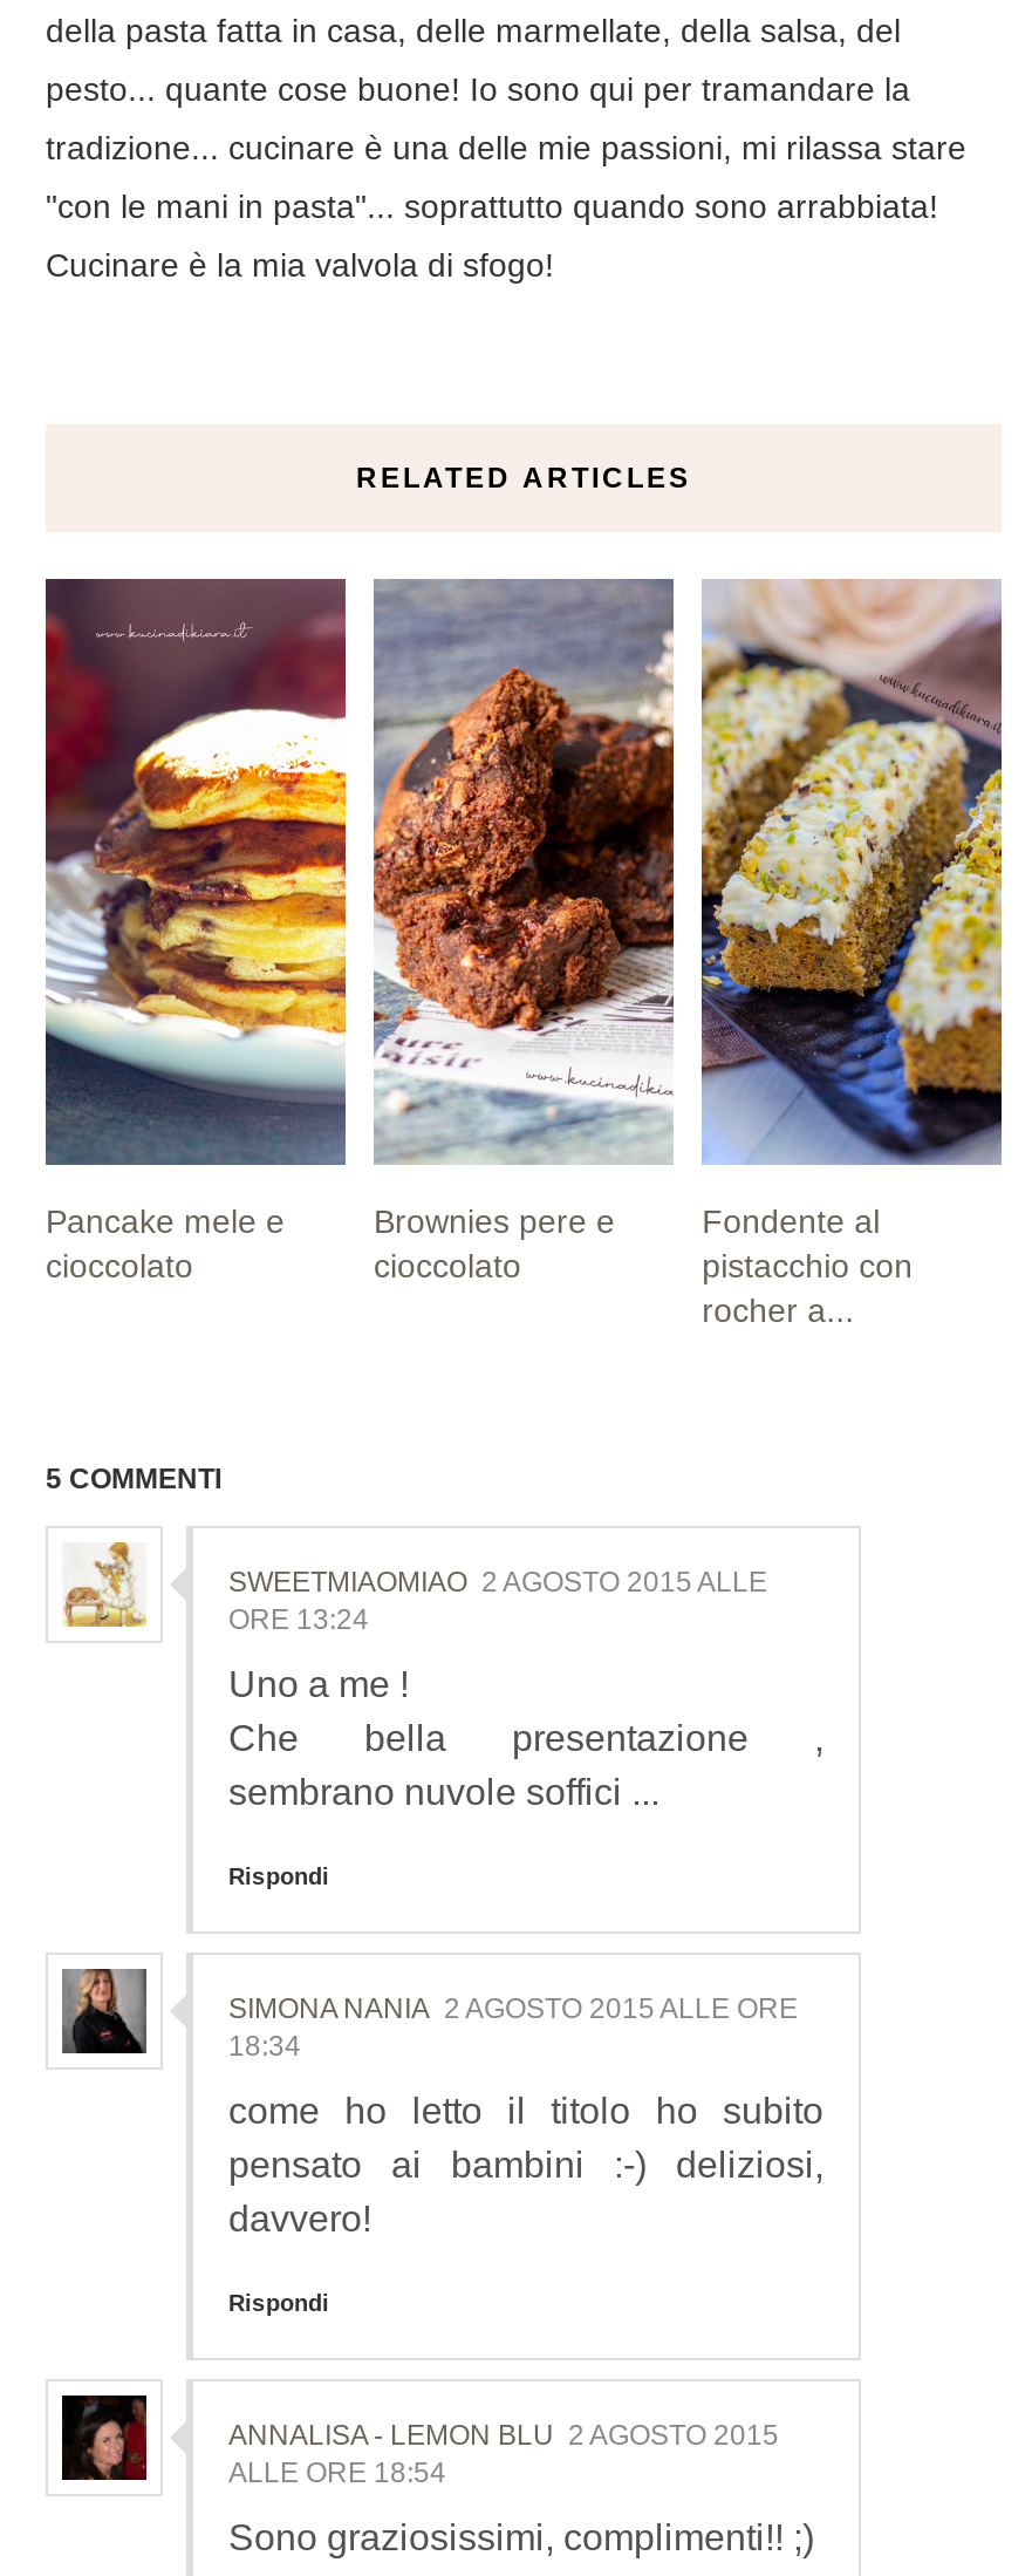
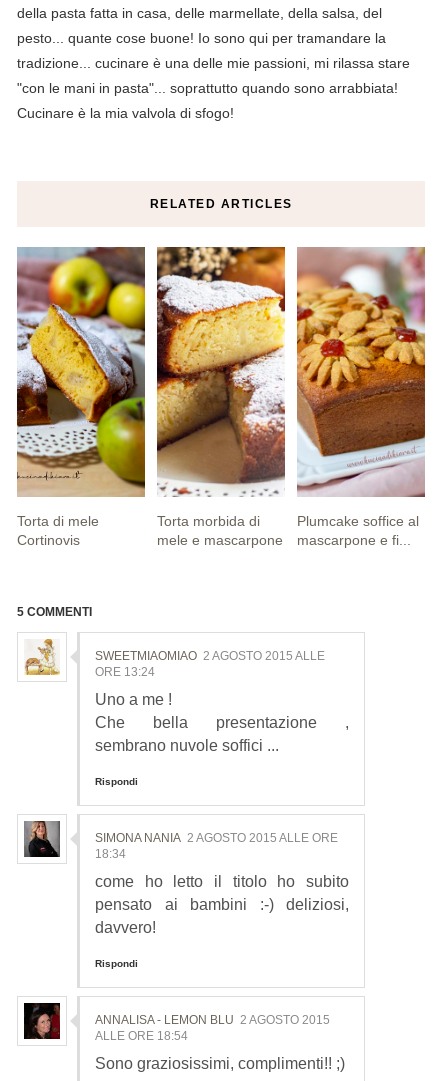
[43,579,348,1284] [image] | Pancake mele e | cioccolato -> [16,247,146,548] [image] | Torta di mele | Cortinovis
[371,577,676,1284] [image] | Brownies pere e | cioccolato -> [156,246,286,548] [image] | Torta morbida di | mele e mascarpone
[699,581,1004,1328] [image] | Fondente al | pistacchio con | rocher a... -> [296,247,425,548] [image] | Plumcake soffice al | mascarpone e fi...

